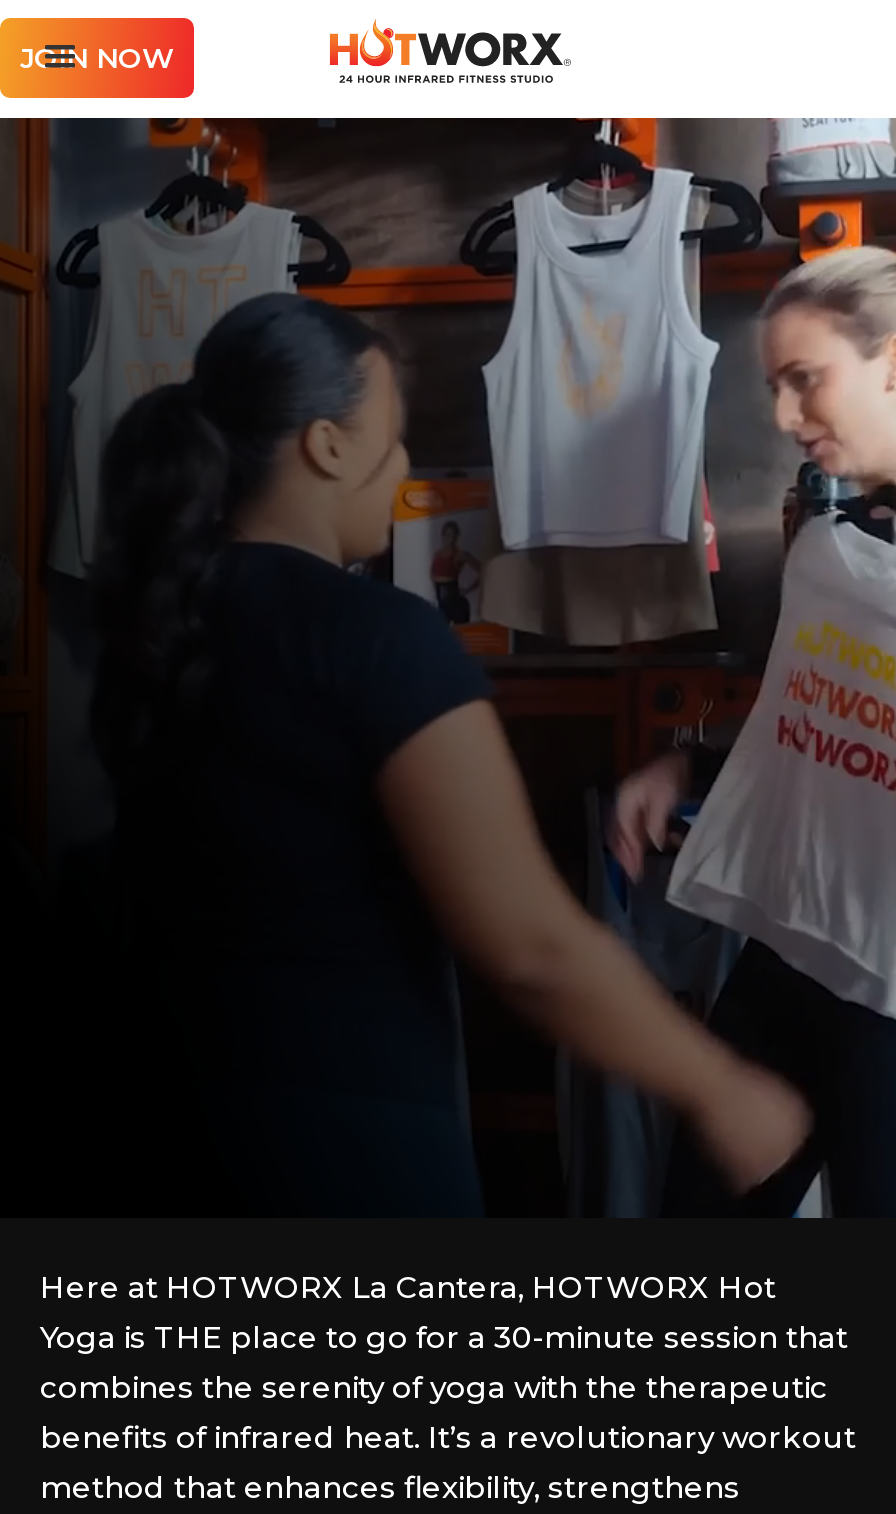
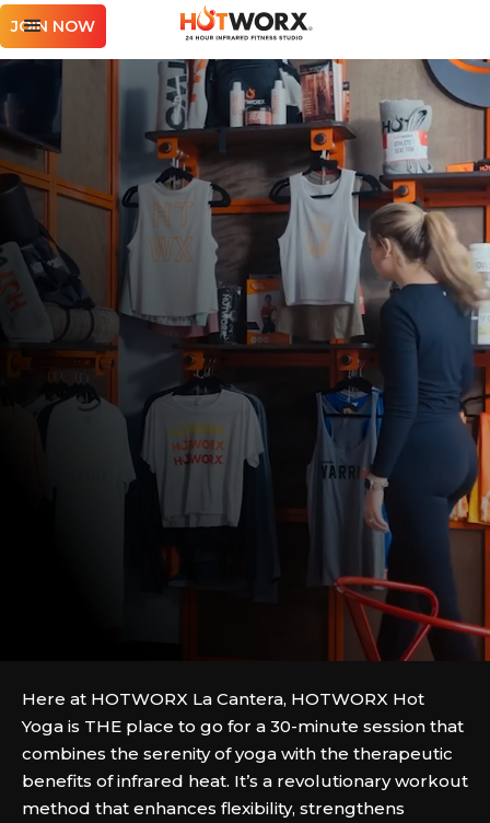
[6,116,890,1220] [image] -> [3,58,487,661] [image]

